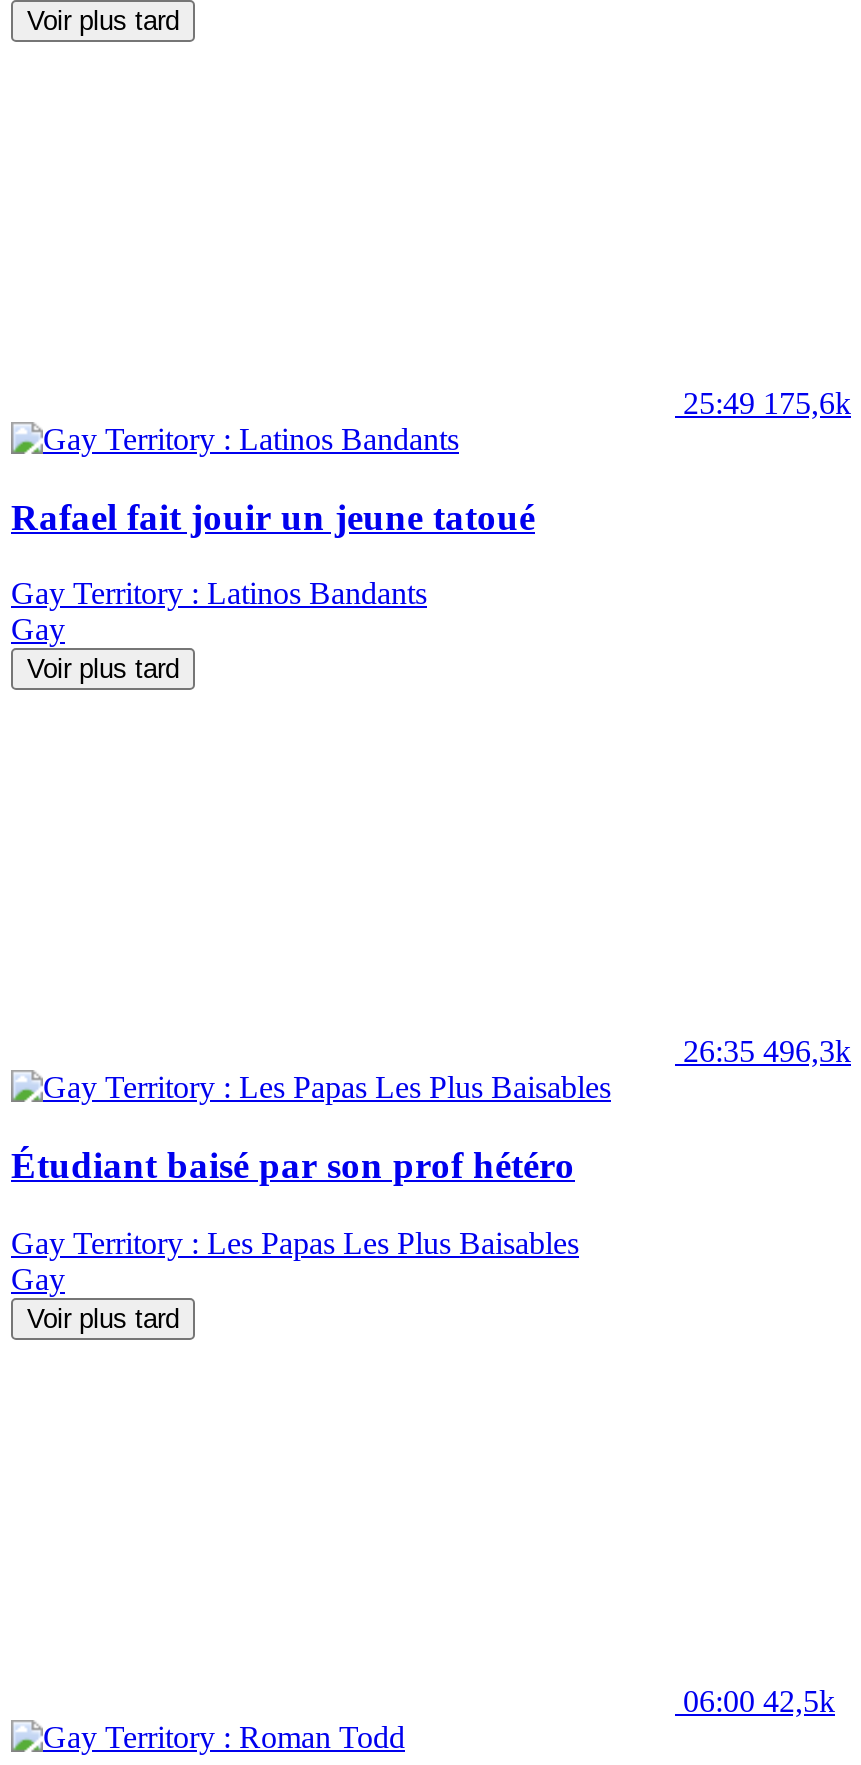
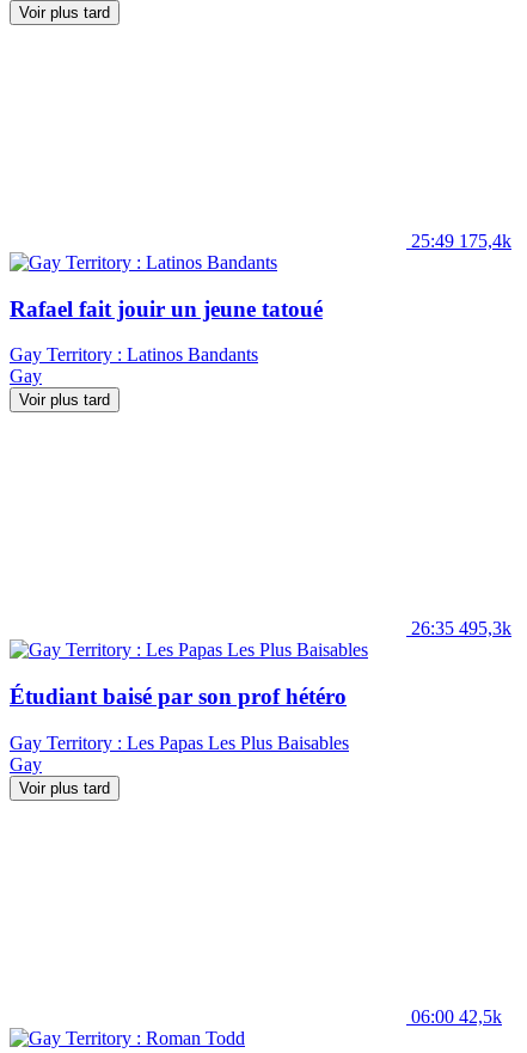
[683,386,851,420] 25:49 175,6k -> [411,231,511,251] 25:49 175,4k
[683,1035,851,1069] 26:35 496,3k -> [411,618,511,639] 26:35 495,3k

